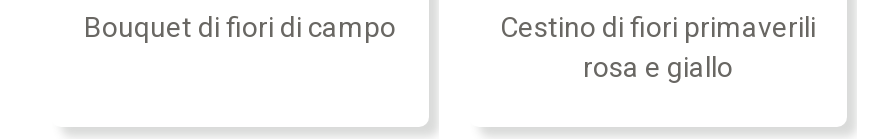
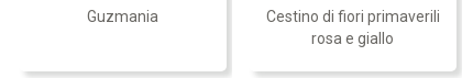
[84,11,396,43] Bouquet di fiori di campo -> [87,8,158,25] Guzmania

